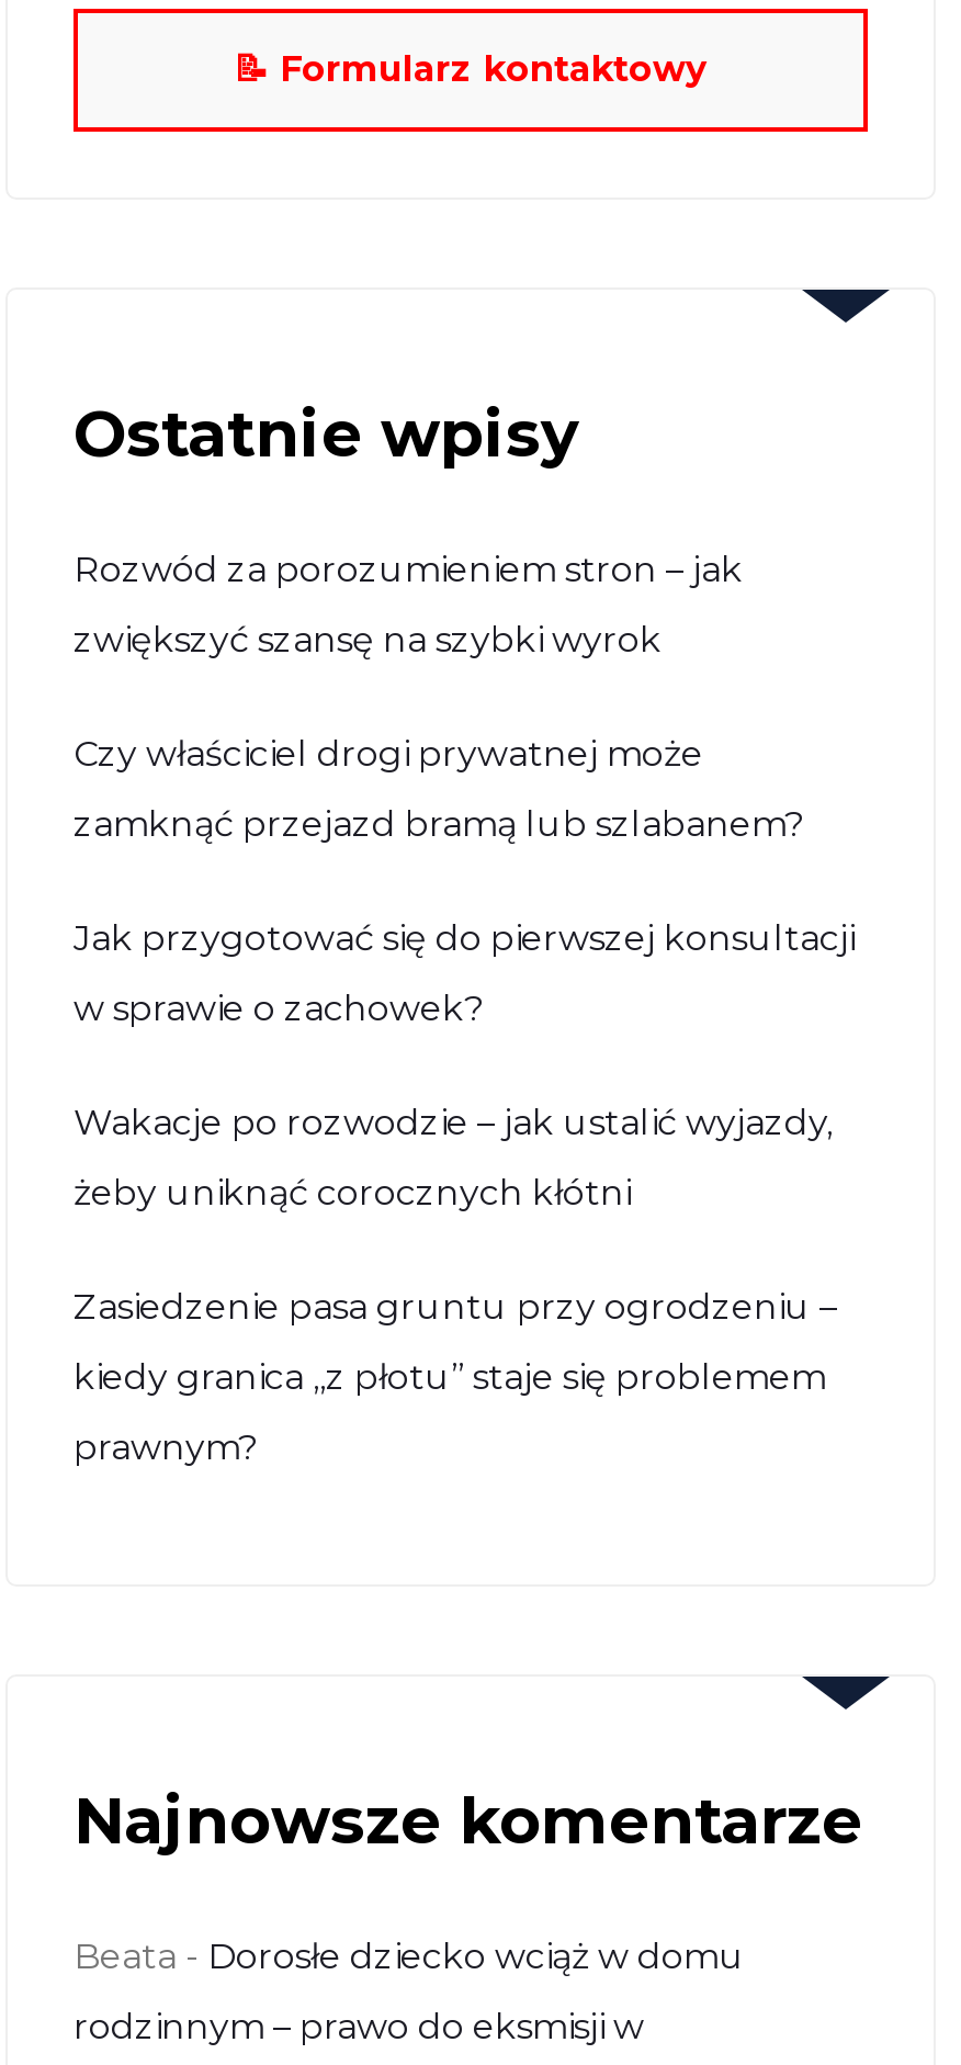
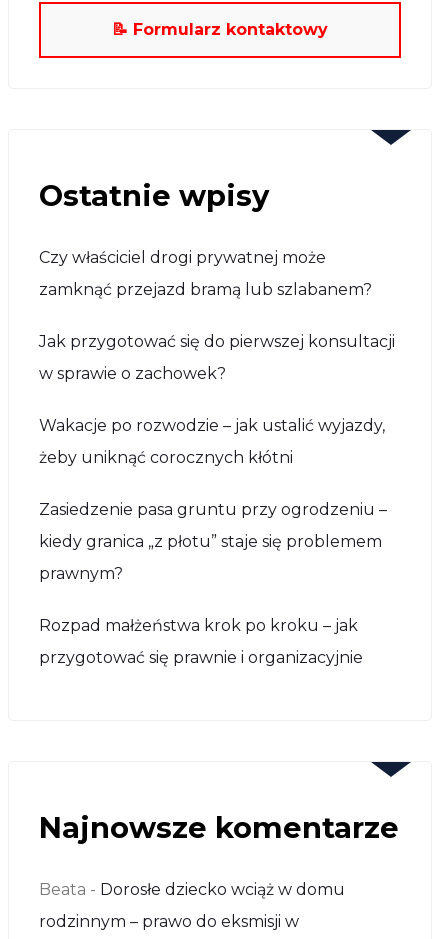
[74,548,743,660] Rozwód za porozumieniem stron – jak | zwiększyć szansę na szybki wyrok -> none
moved [74,733,855,1468] -> [39,248,395,583]: Czy właściciel drogi prywatnej może | zamknąć przejazd bramą lub szlabanem? | Jak przygotować się do pierwszej konsultacji | ... | kiedy granica „z płotu” staje się problemem | prawnym?
none -> [39,616,363,667] Rozpad małżeństwa krok po kroku – jak | przygotować się prawnie i organizacyjnie

